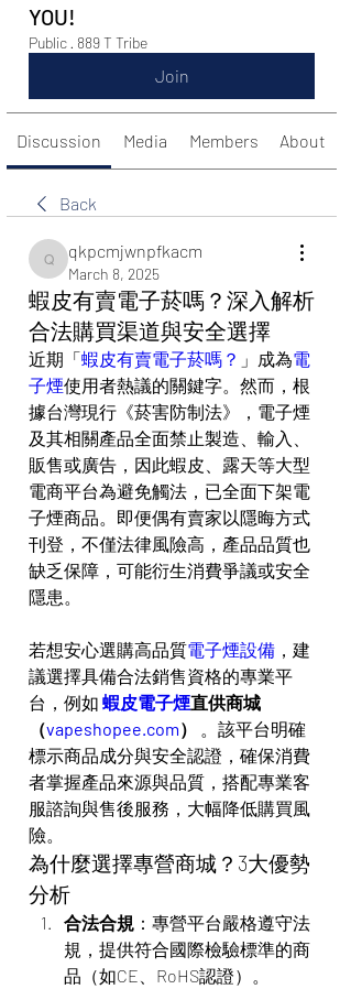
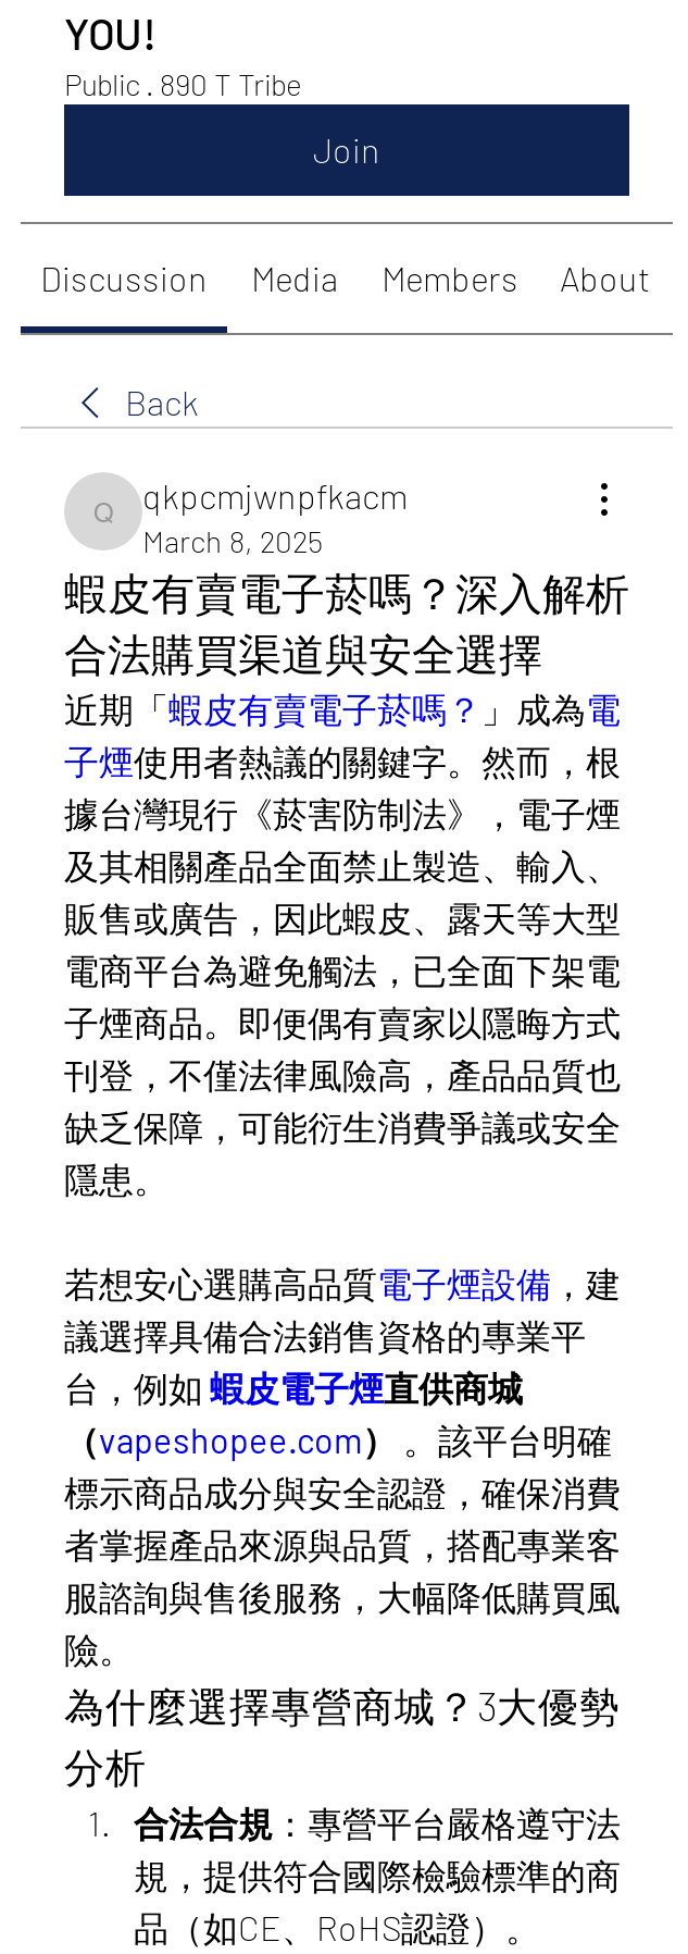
[29,33,147,52] Public 889 T Tribe -> [64,65,301,102] Public 890 T Tribe

